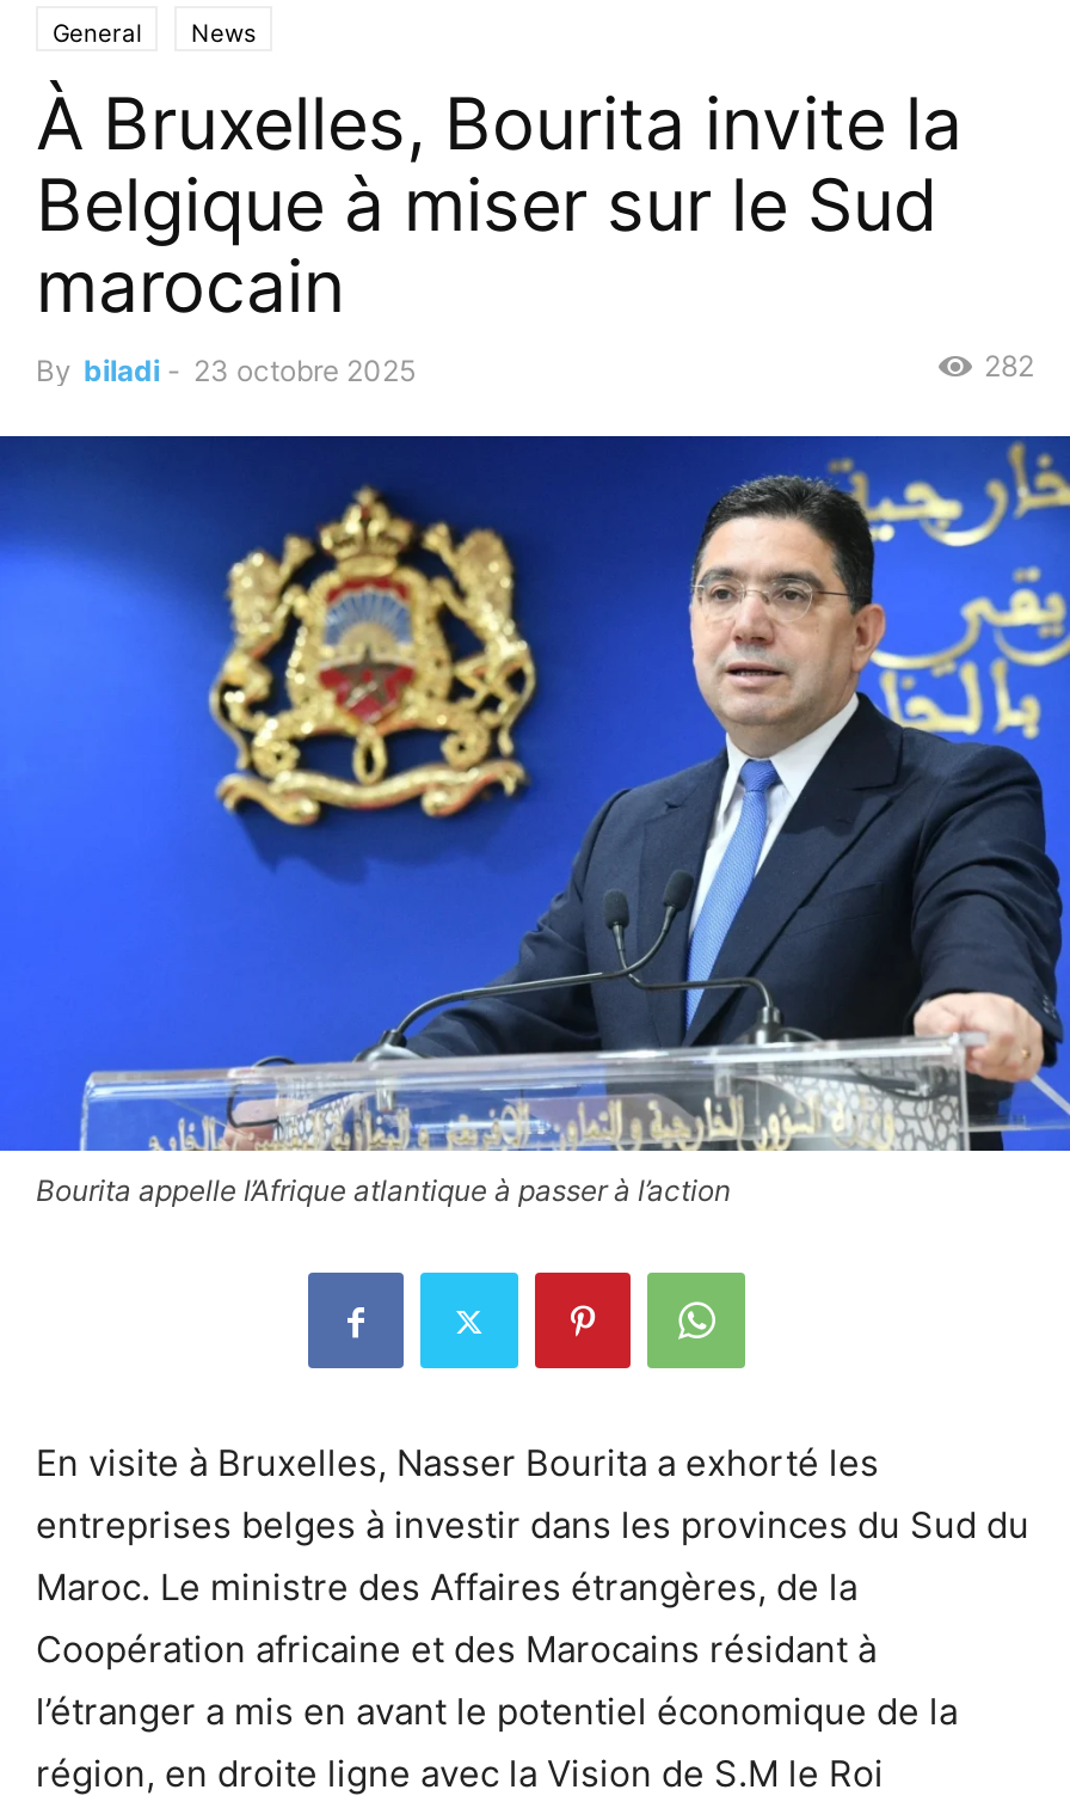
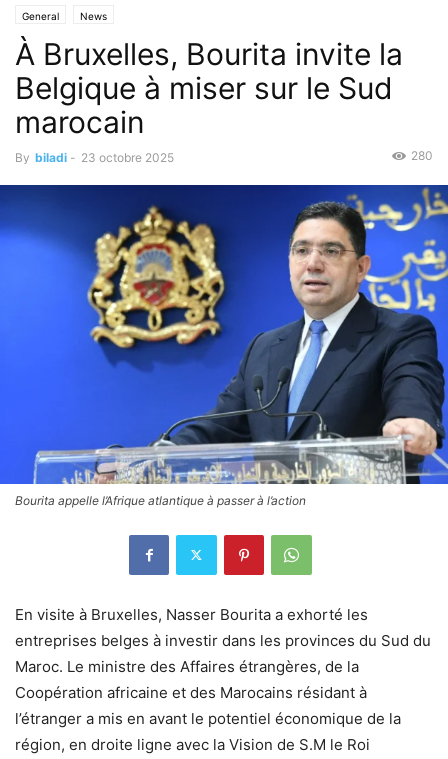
[984,348,1034,384] 282 -> [411,148,433,163] 280

